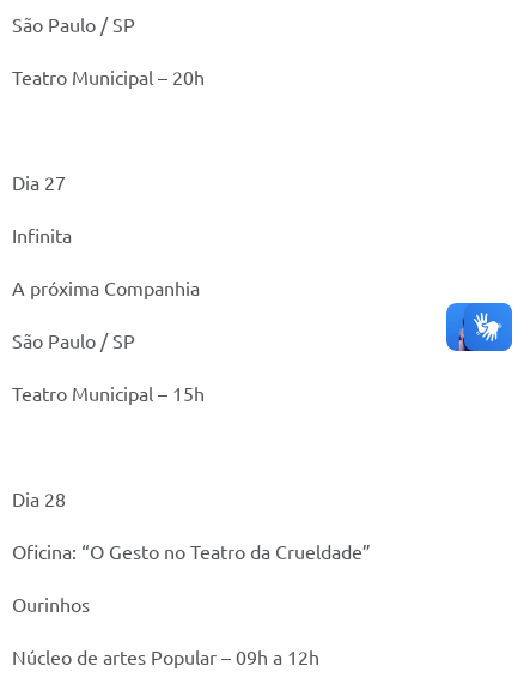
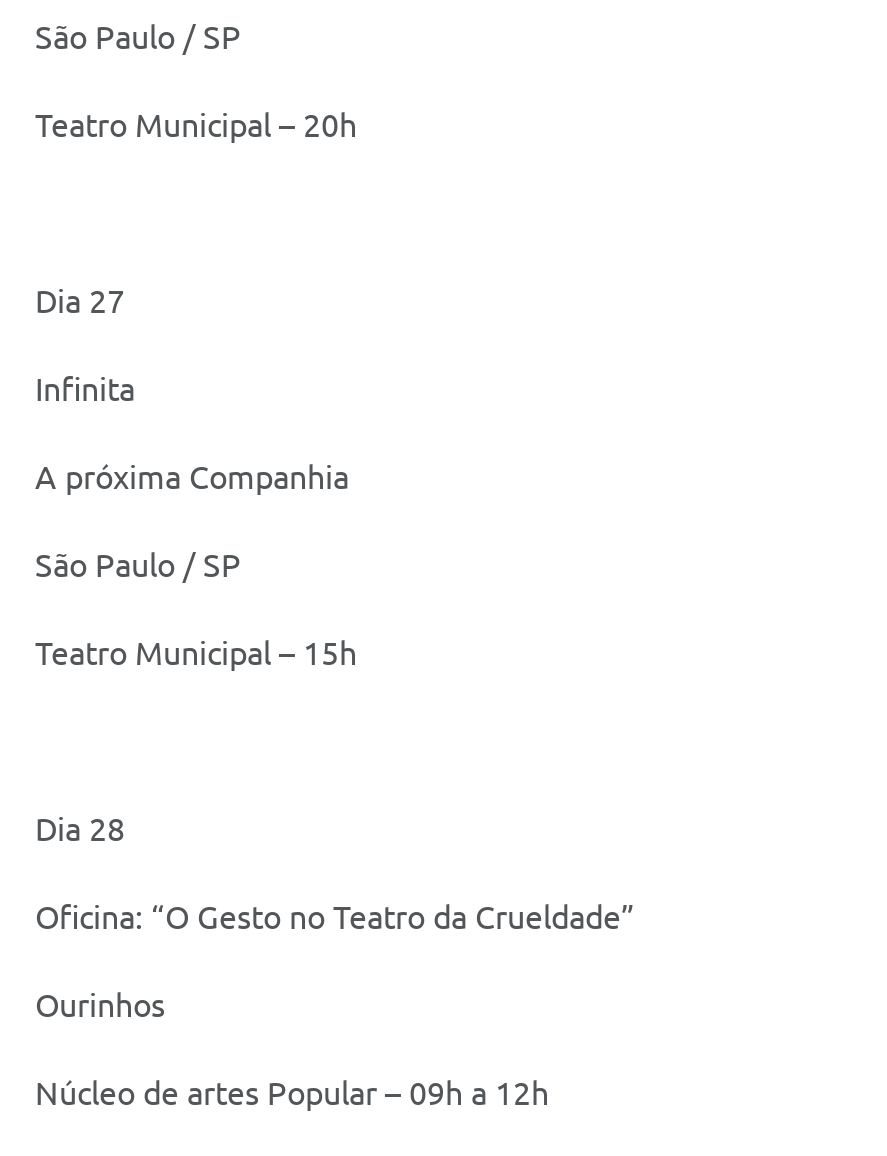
[445,302,513,353] [image] -> none

